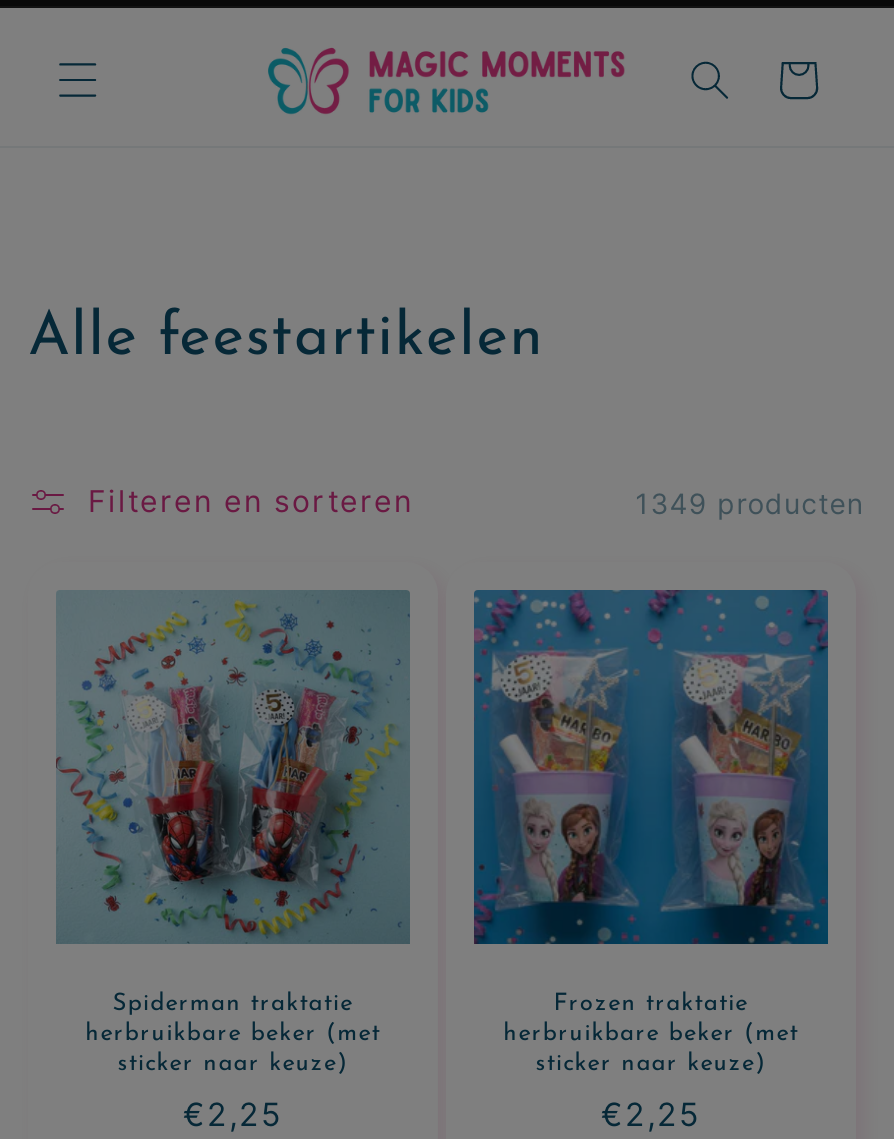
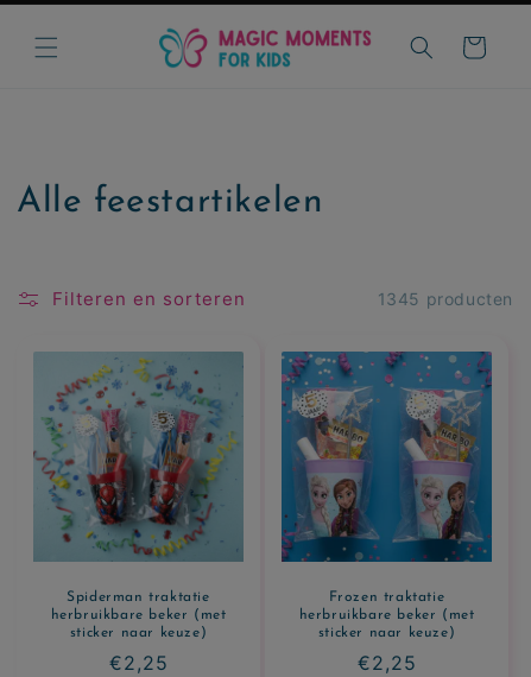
[635,486,864,520] 1349 producten -> [377,289,513,309] 1345 producten

